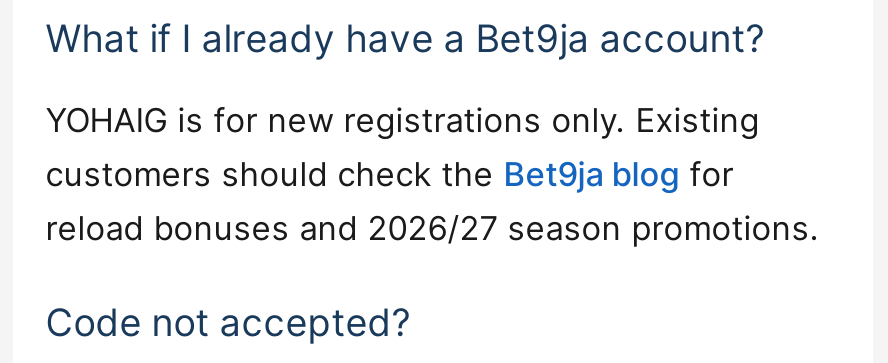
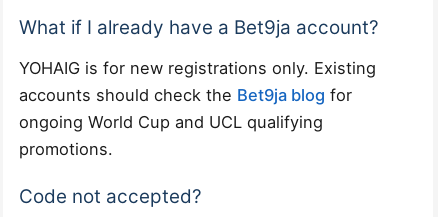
[46,154,820,248] customers should check the Bet9ja blog for | reload bonuses and 2026/27 season promotions. -> [19,85,352,159] accounts should check the Bet9ja blog for | ongoing World Cup and UCL qualifying | promotions.

